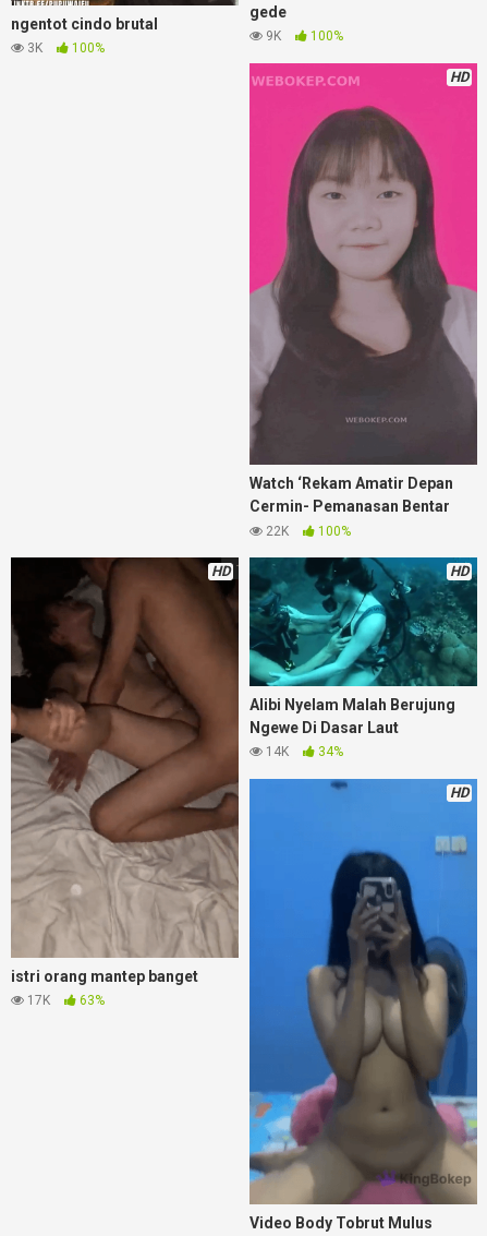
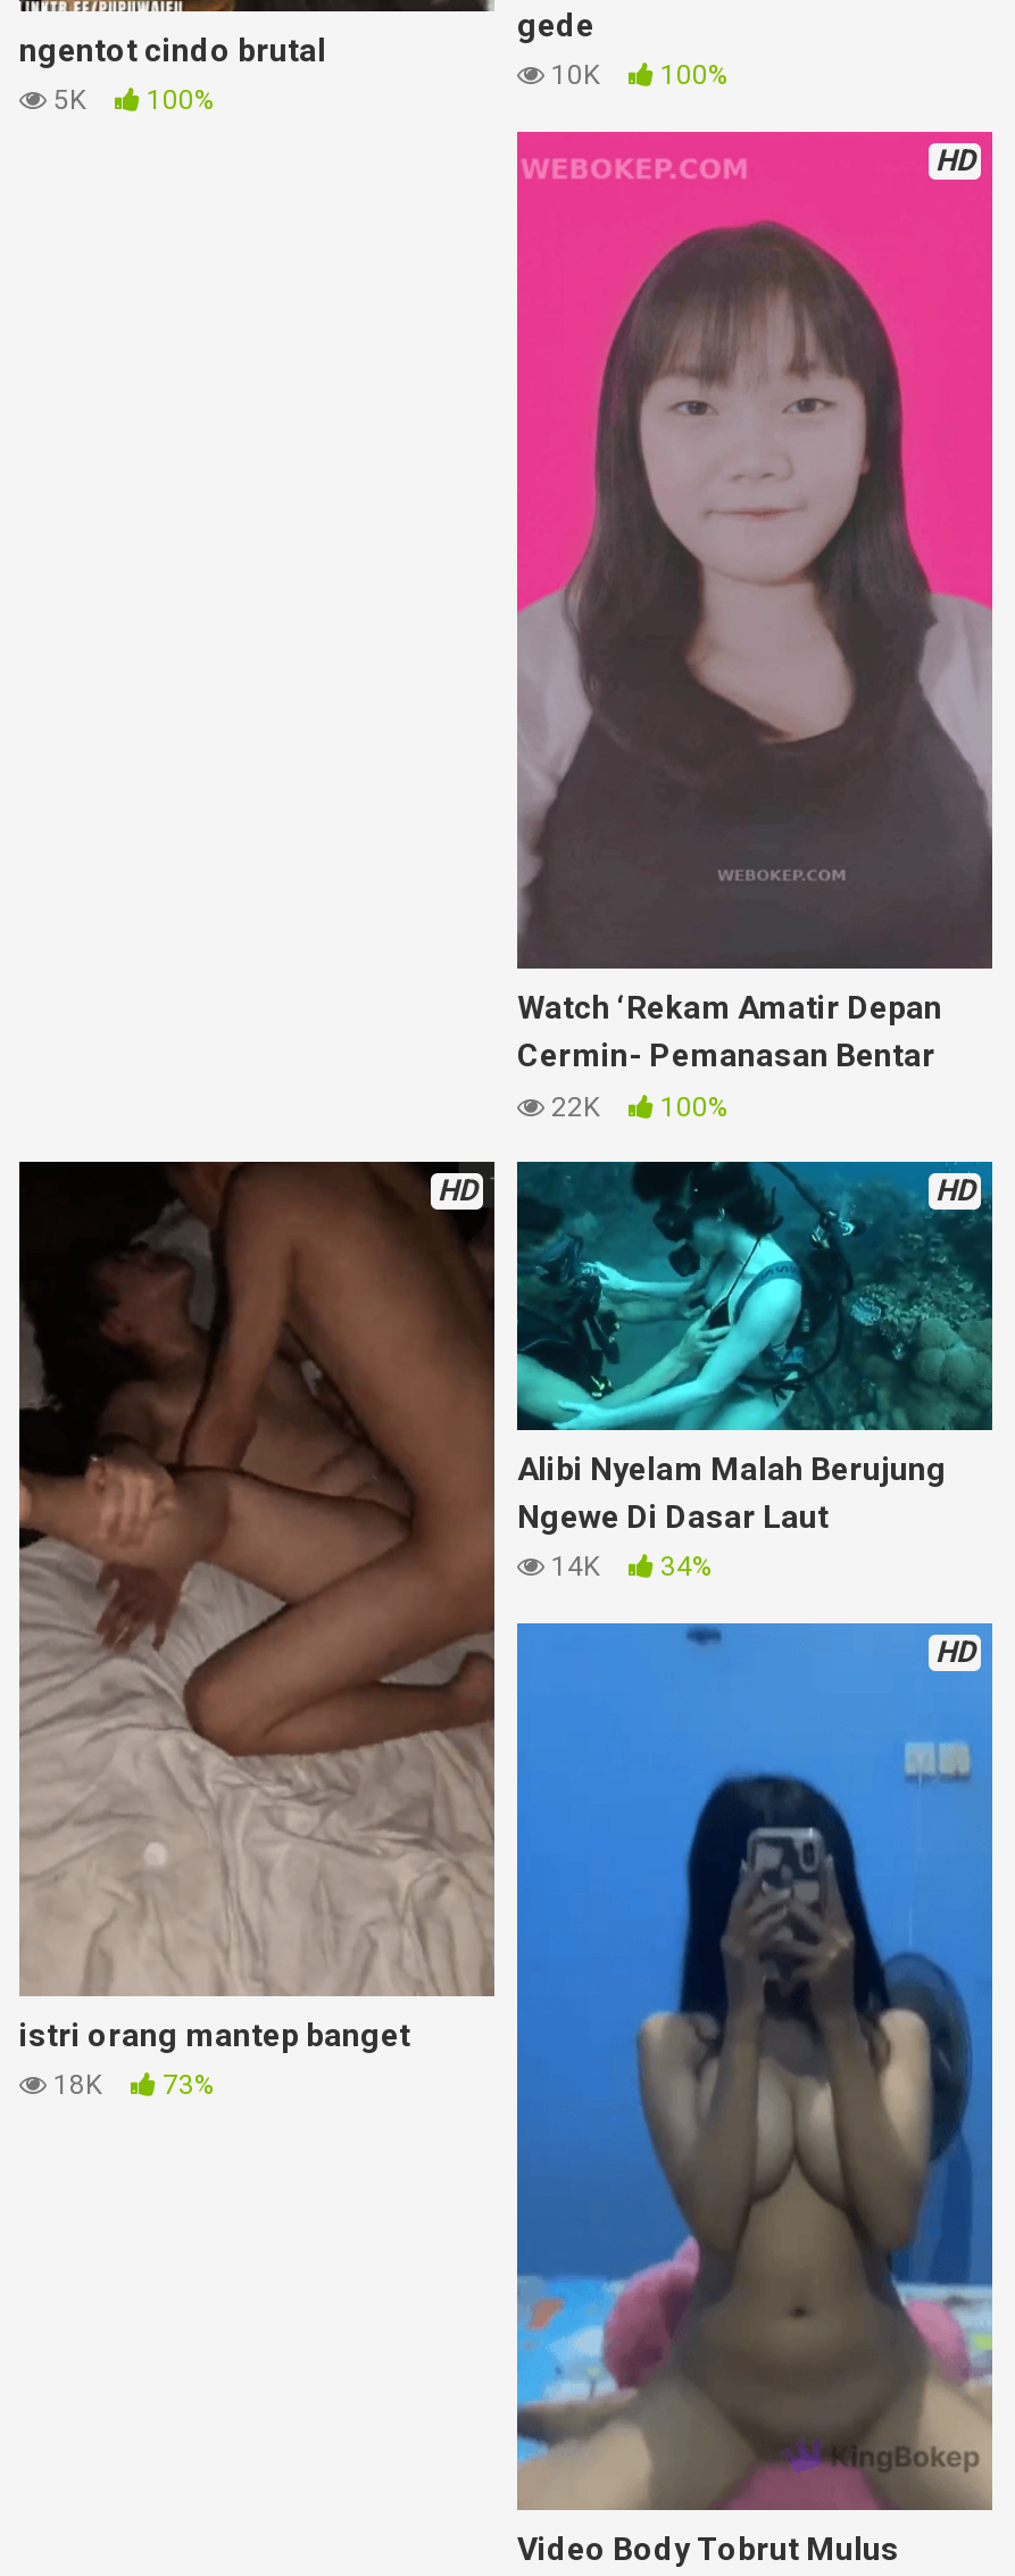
[263,29,343,44] 9K 100% -> [544,60,729,92] 10K 100%
[24,40,105,56] 3K 100% -> [47,84,215,116] 5K 100%
[24,993,105,1008] 17K | 63% -> [47,2070,215,2101] 18K | 73%

